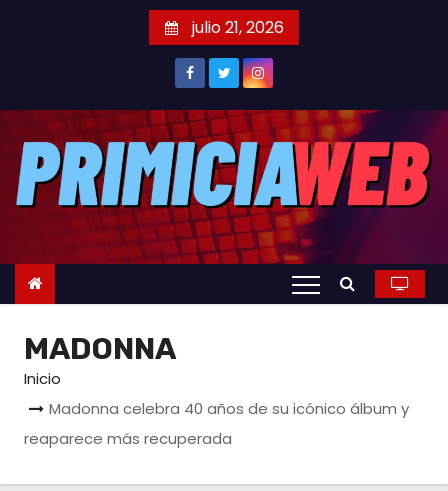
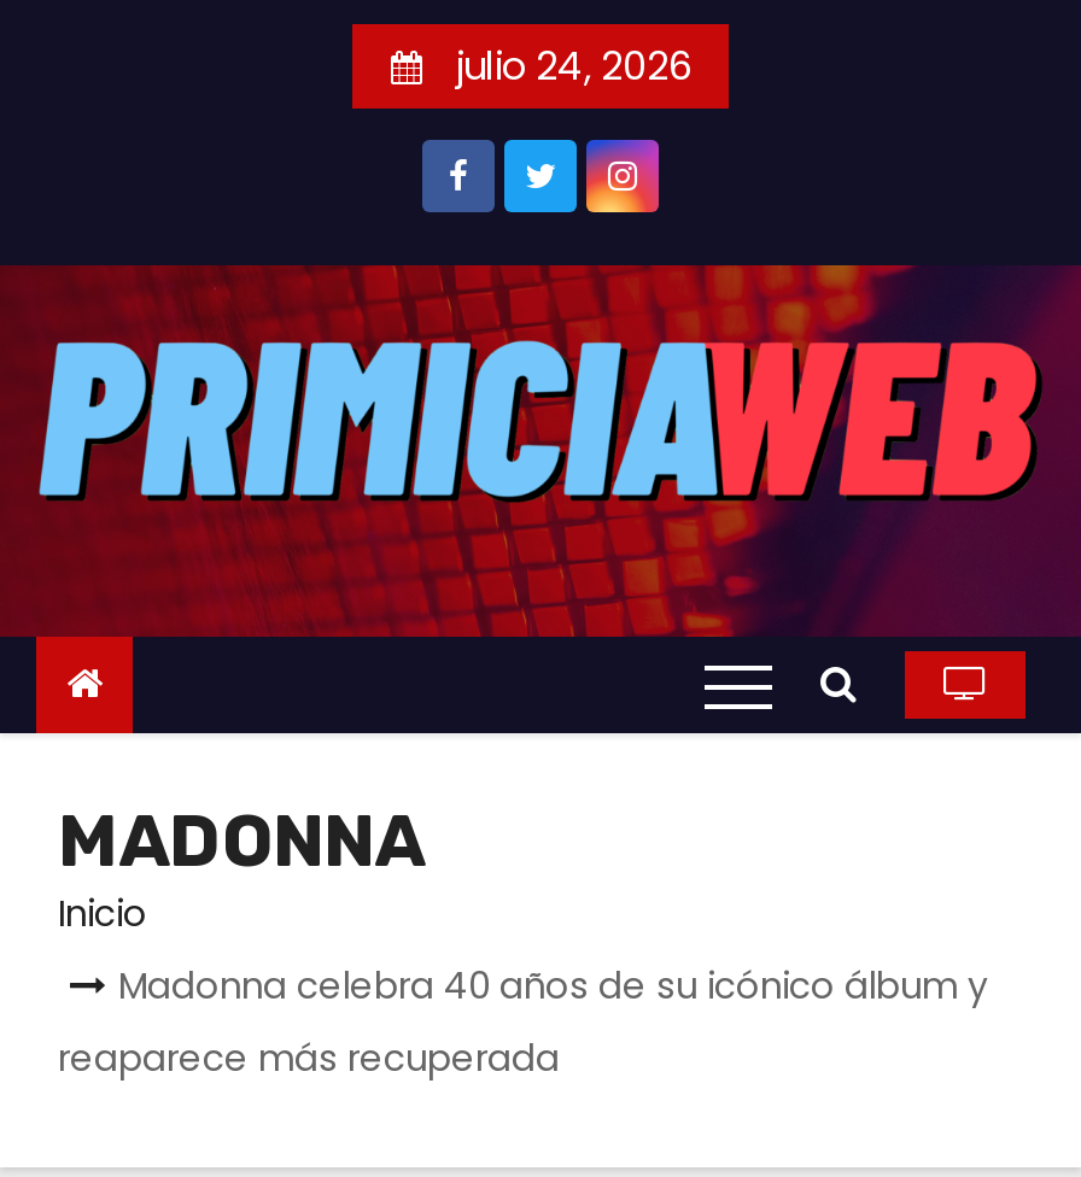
[188,16,284,39] julio 21, 2026 -> [446,39,693,94] julio 24, 2026

